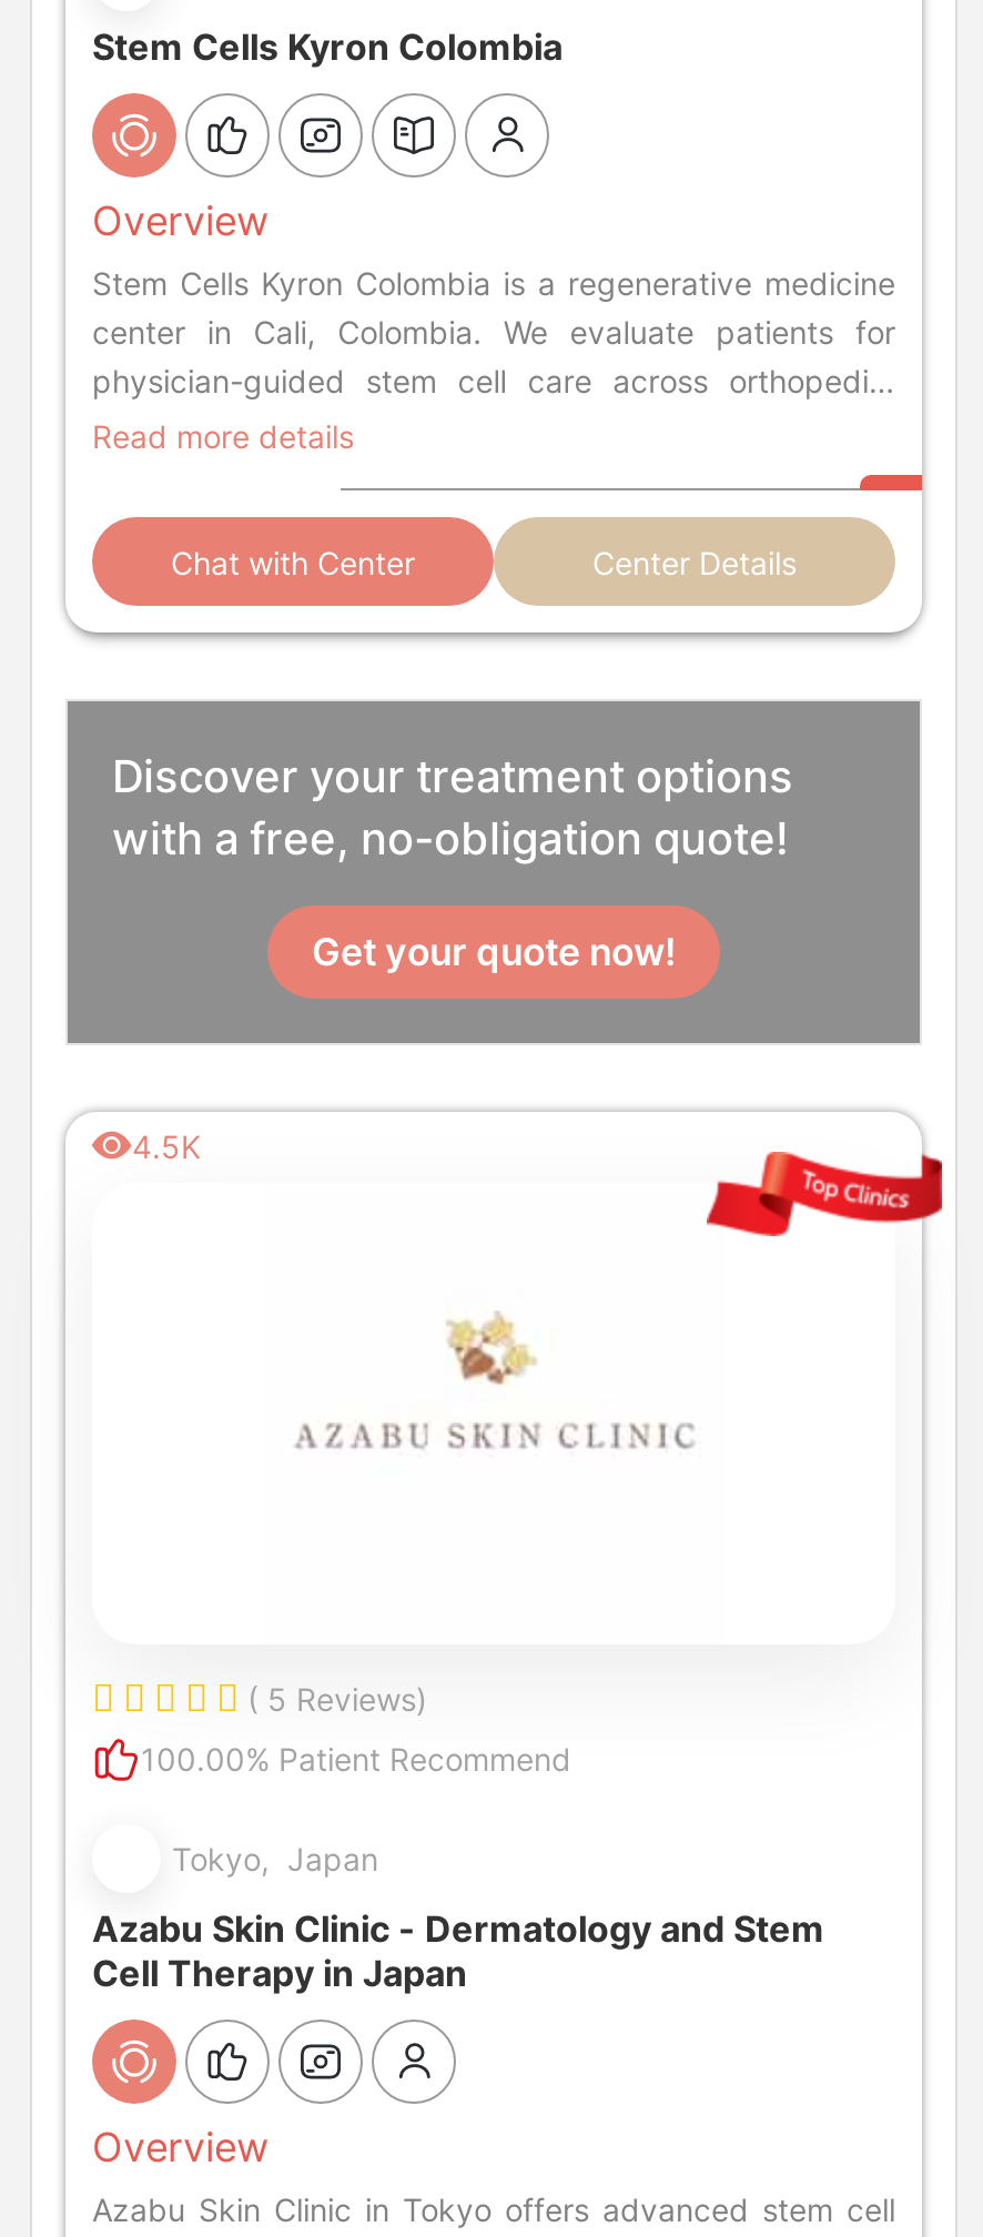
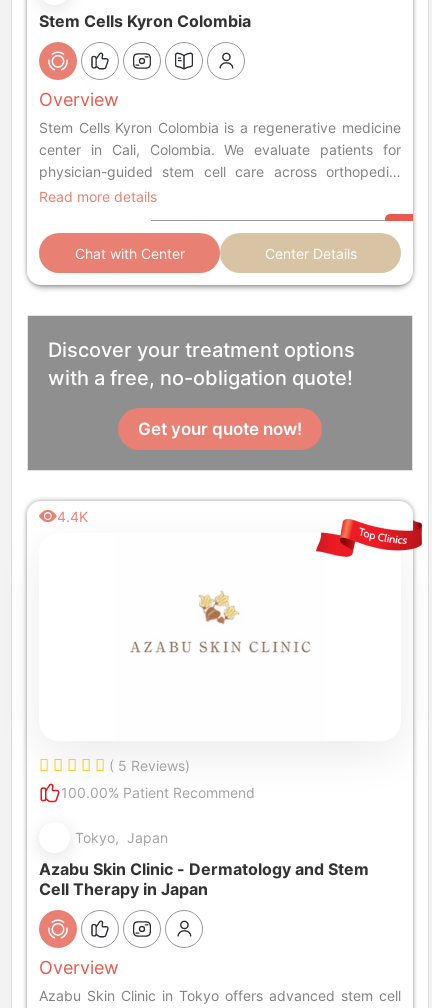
[132,1127,201,1165] 4.5K -> [57,508,88,525] 4.4K

